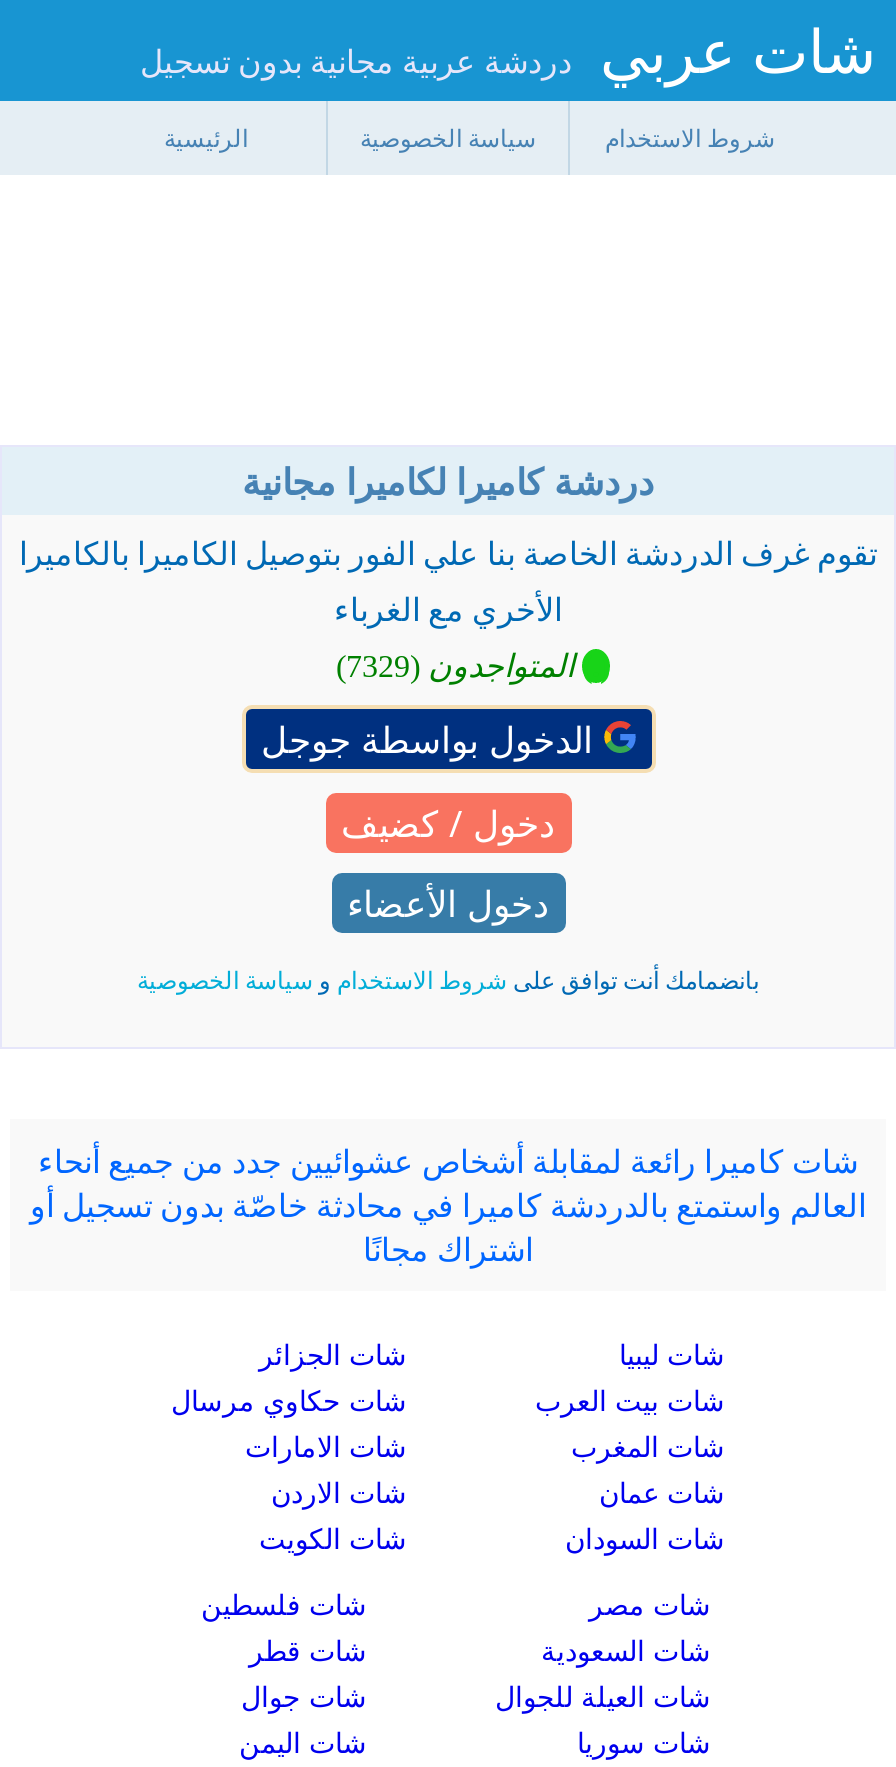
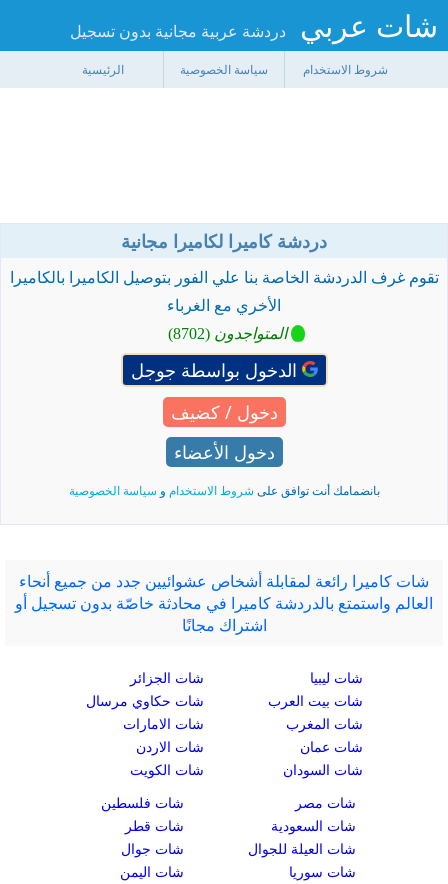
[336,649,420,683] (7329) -> [168,325,210,342] (8702)

